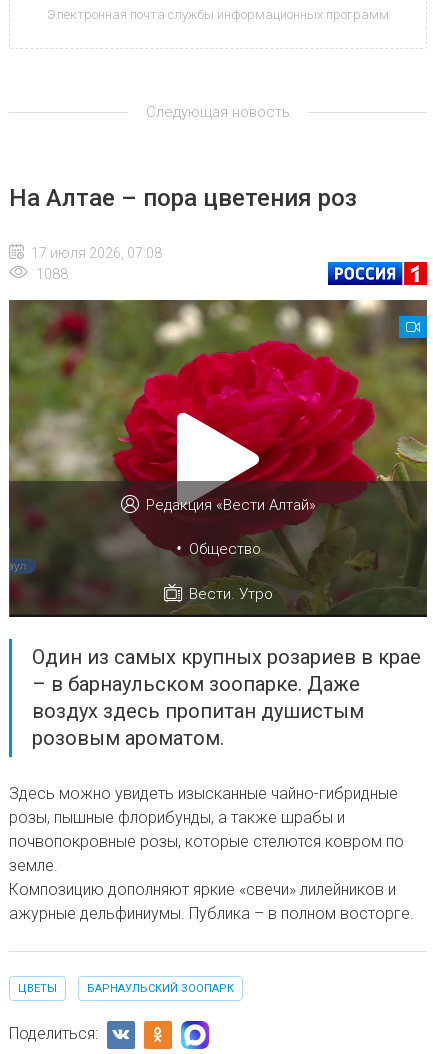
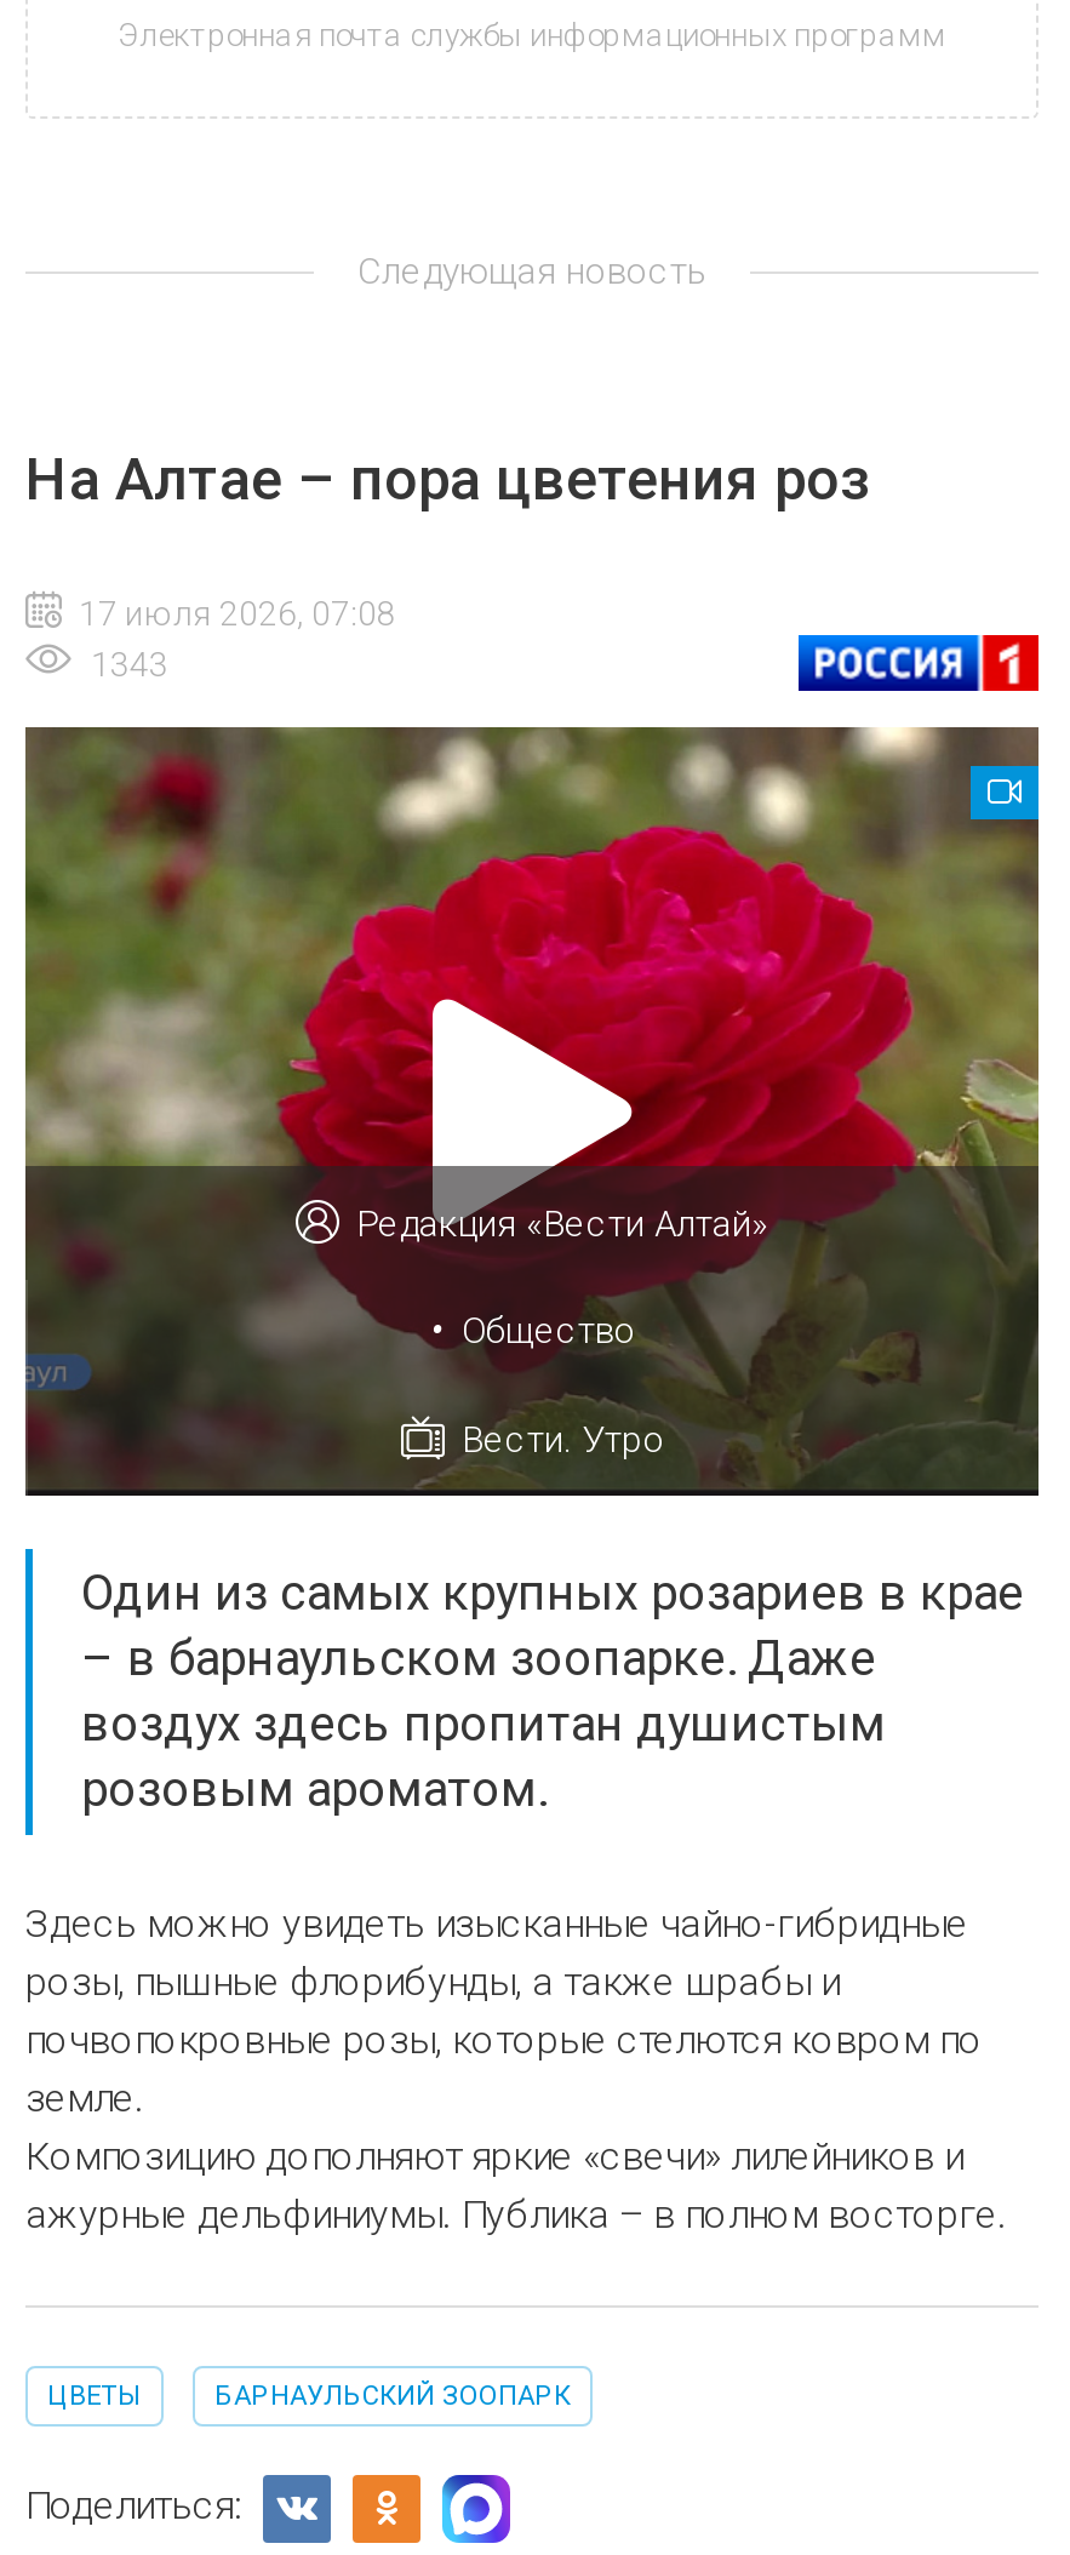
[33,266,68,282] 1088 -> [84,645,168,684] 1343

